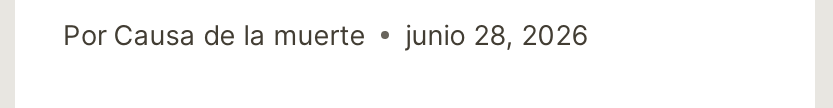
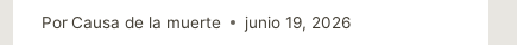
[63,19,587,51] Por Causa de la muerte junio 28, 2026 -> [42,13,351,32] Por Causa de la muerte junio 19, 2026

